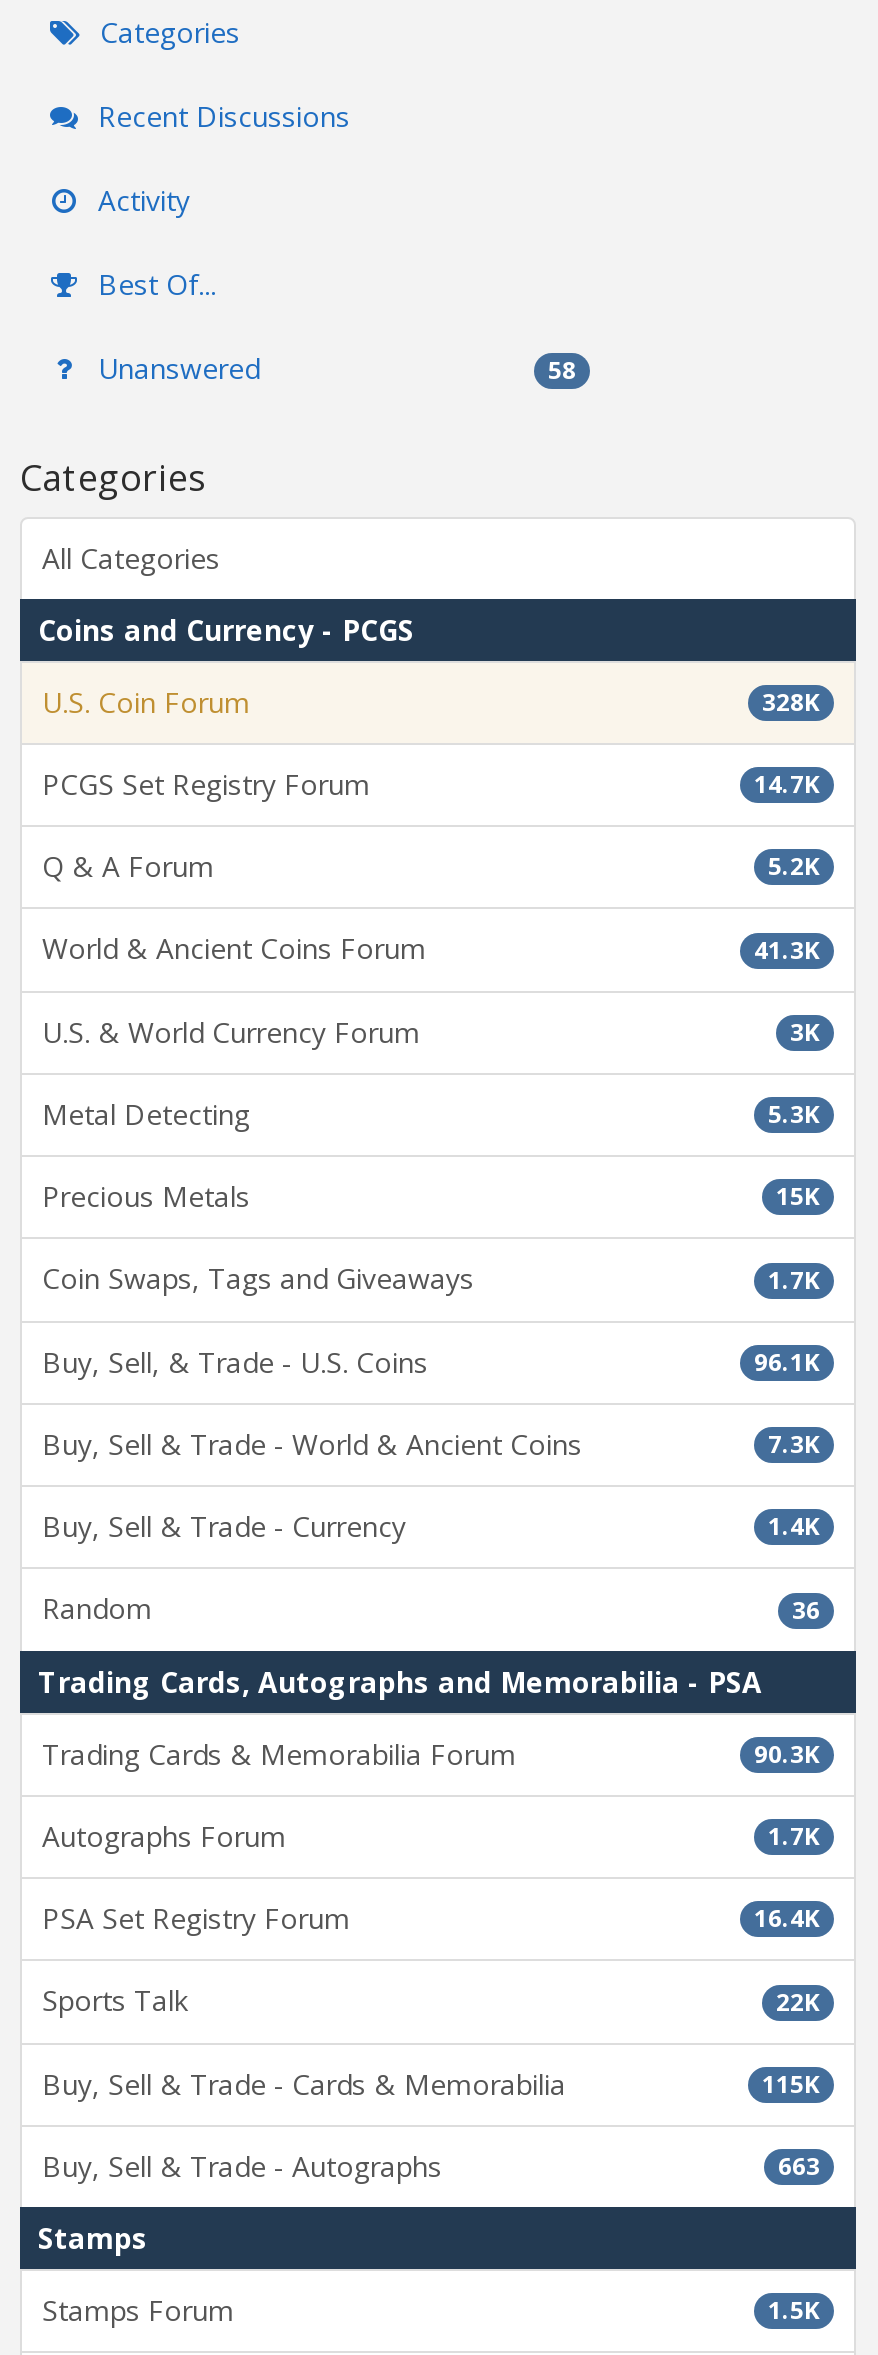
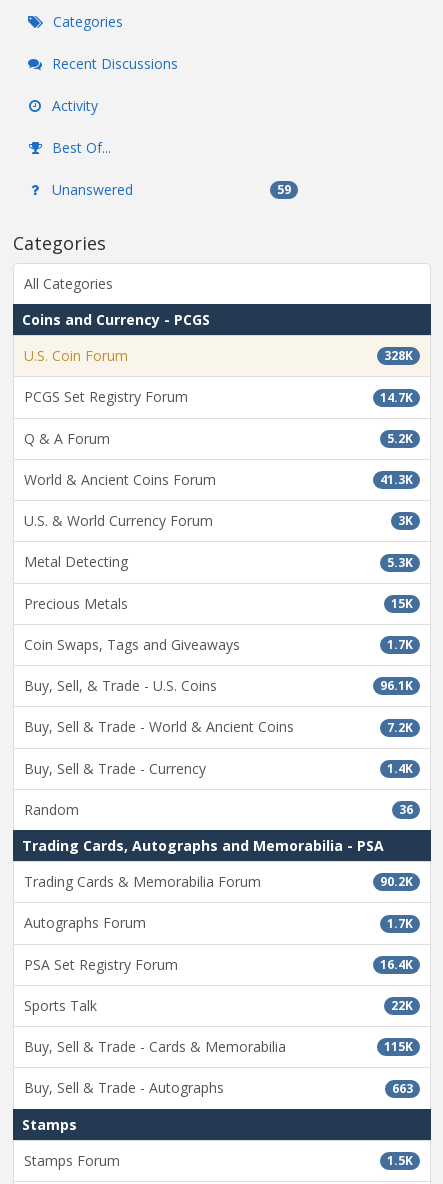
[548,352,576,386] 58 -> [277,181,291,198] 59
[768,1427,820,1461] 7.3K -> [387,718,413,735] 7.2K
[754,1737,820,1771] 90.3K -> [380,873,413,890] 90.2K

